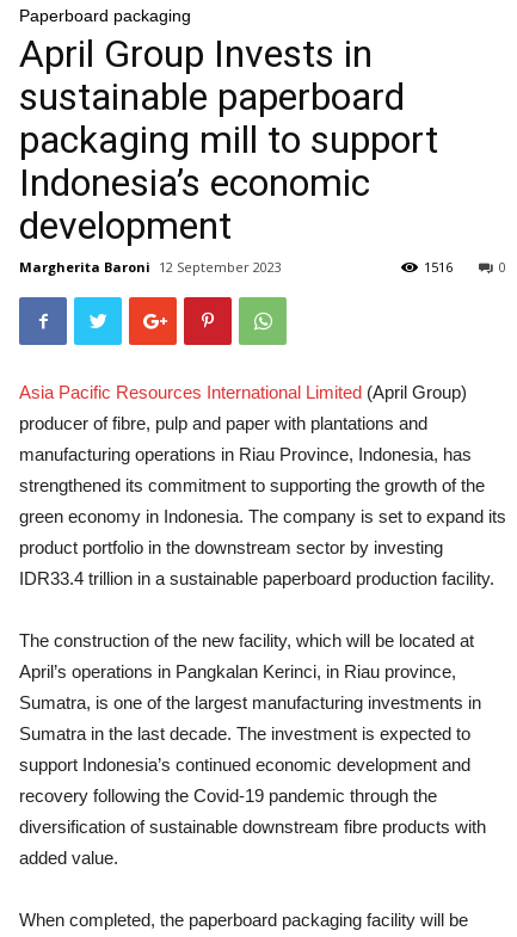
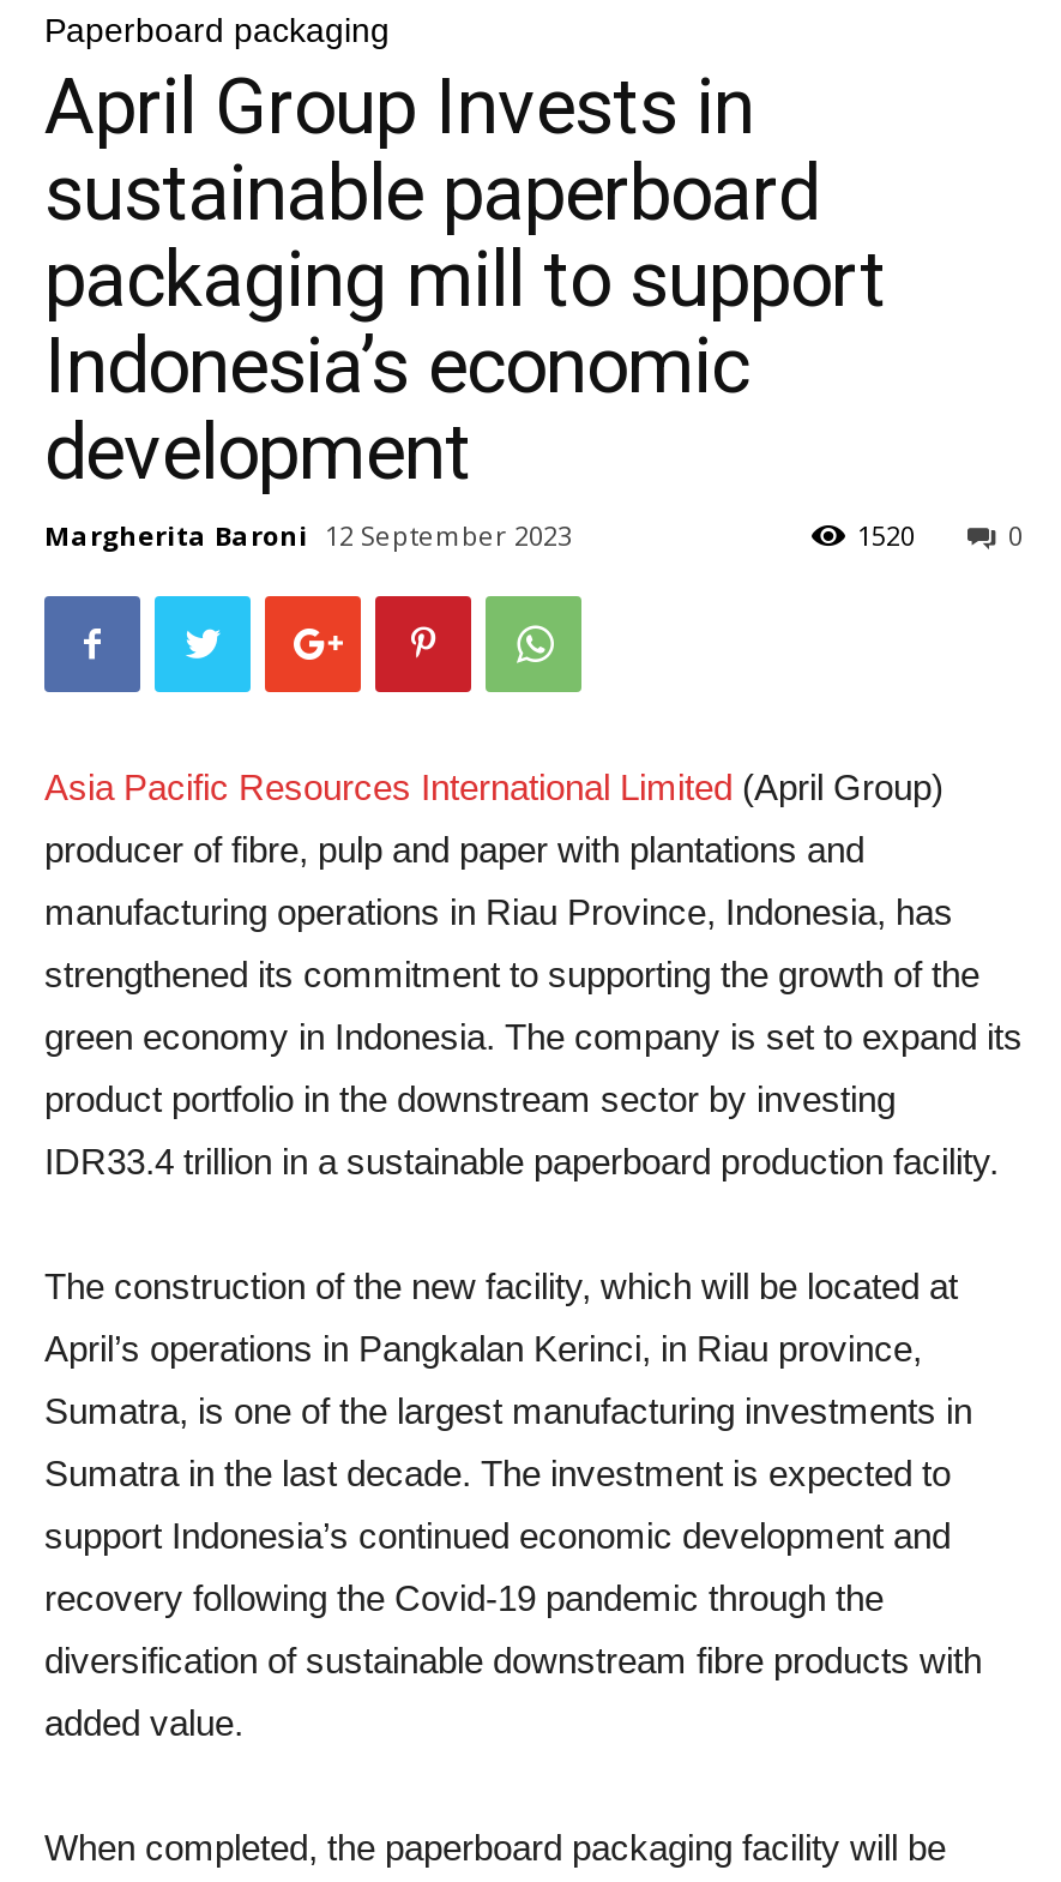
[424,258,453,276] 1516 -> [857,517,915,553] 1520

